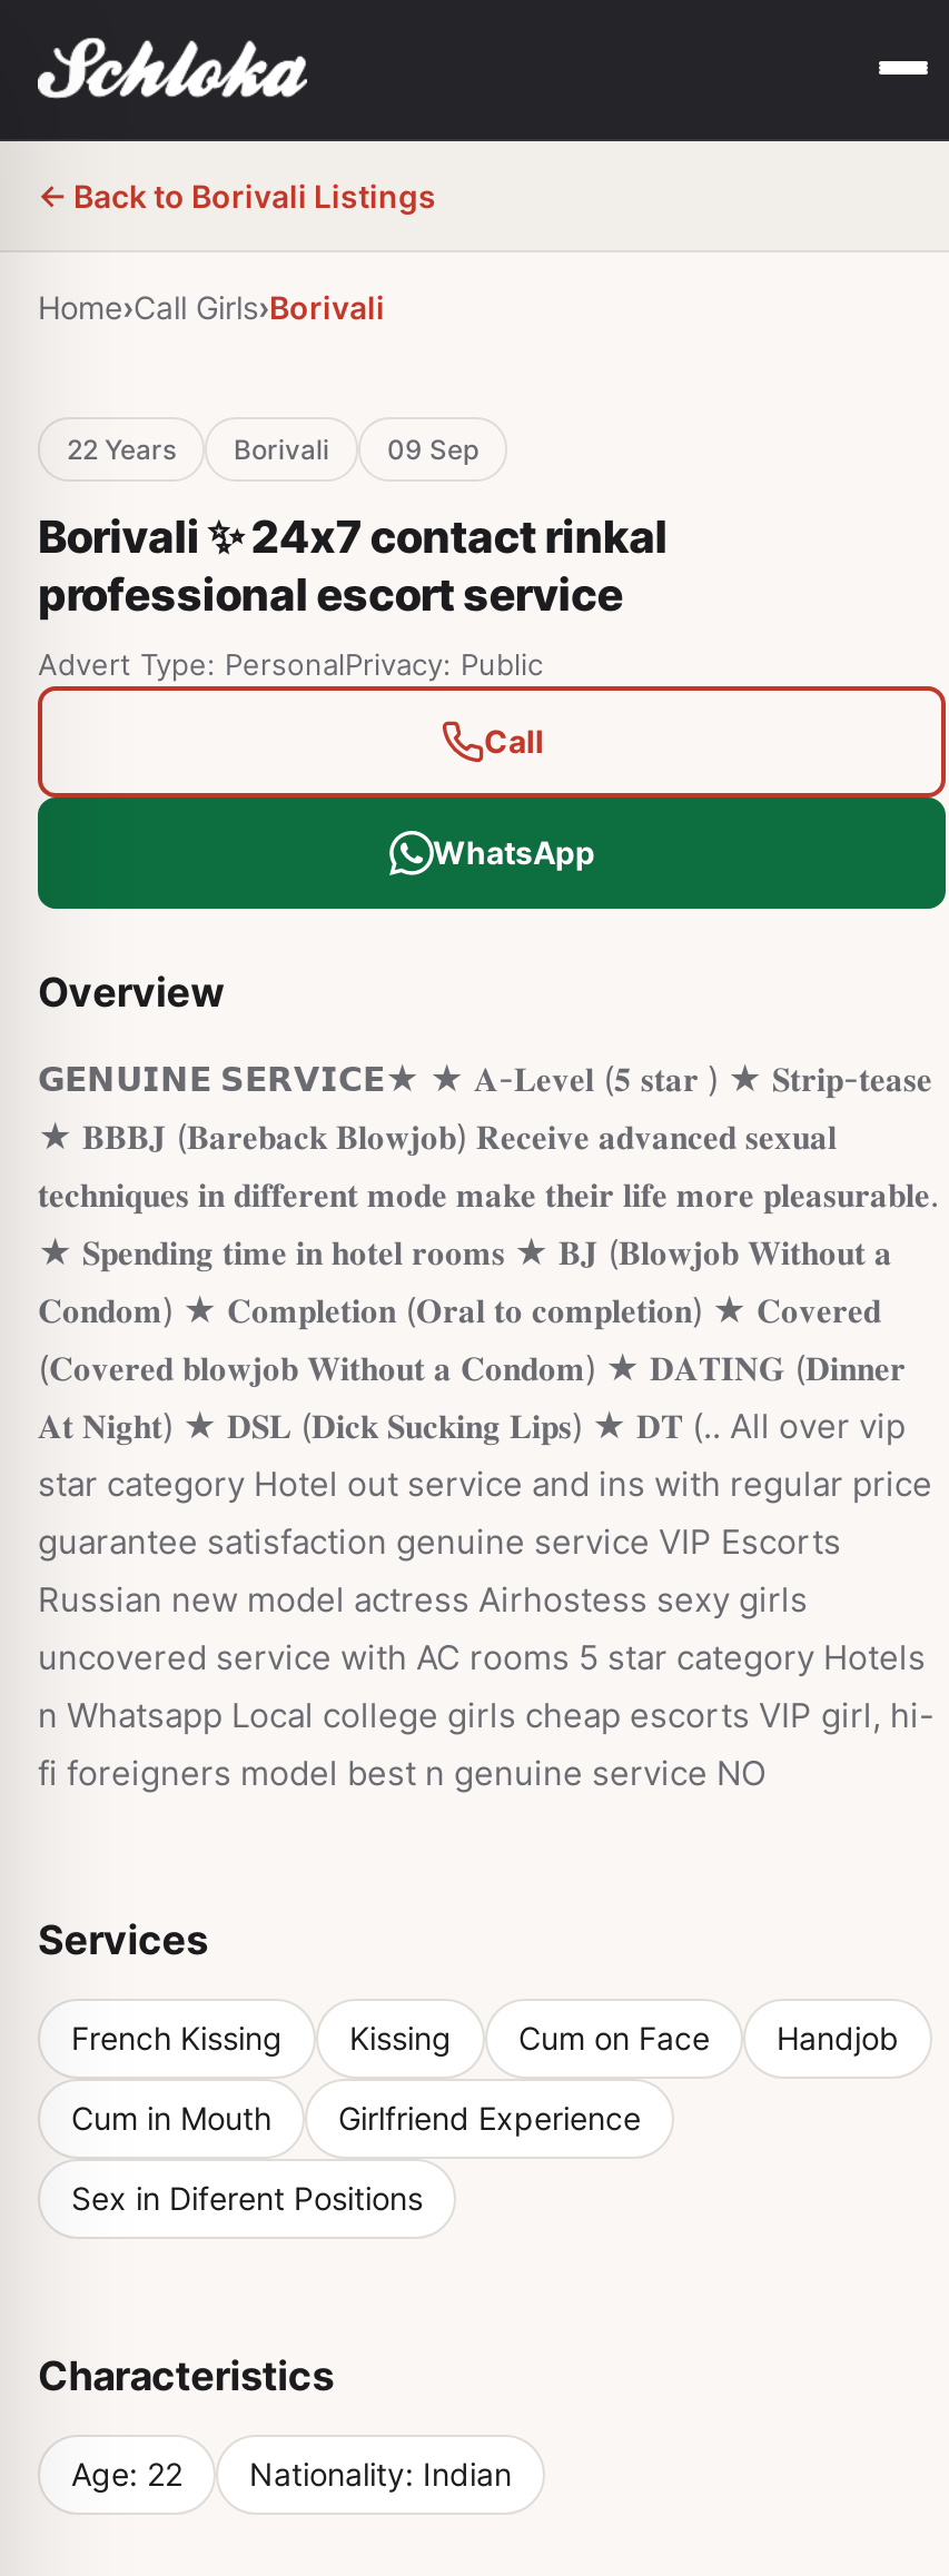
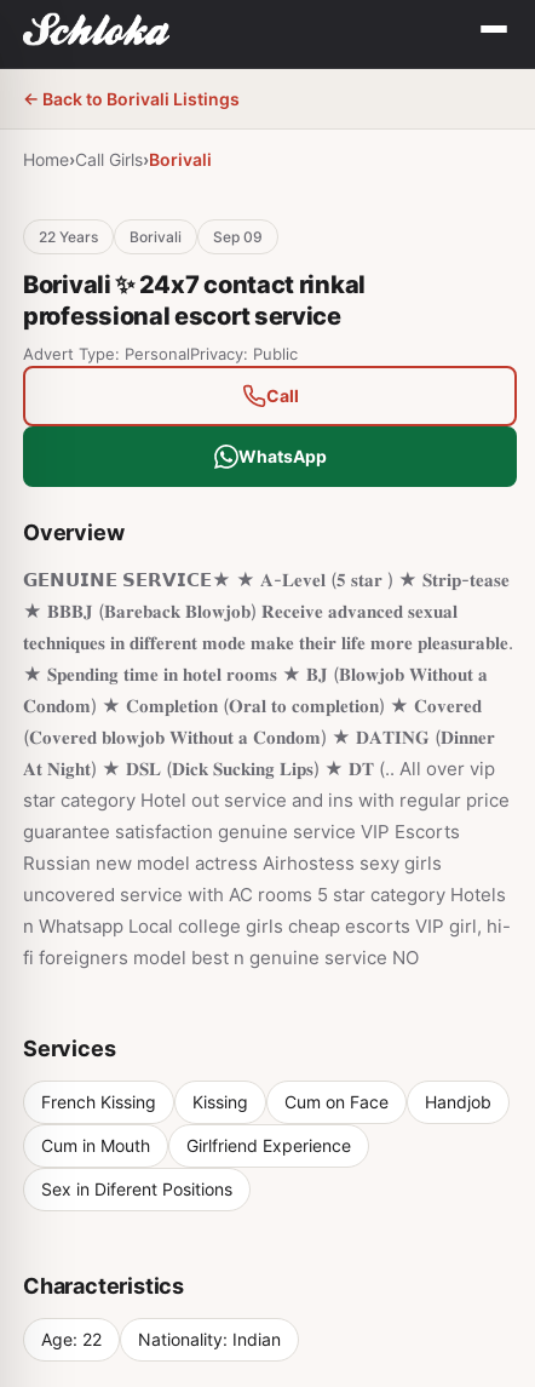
[67,433,478,466] 22 Years Borivali 09 Sep -> [39,228,263,246] 22 Years Borivali Sep 09

